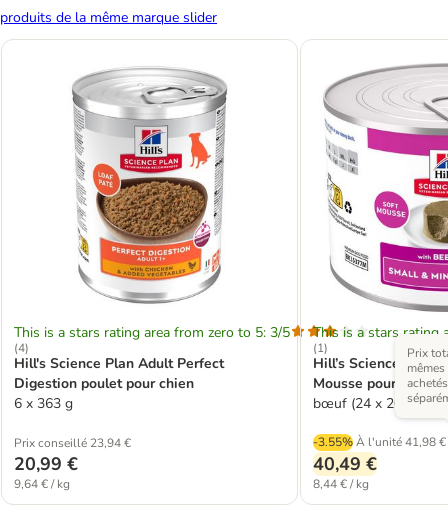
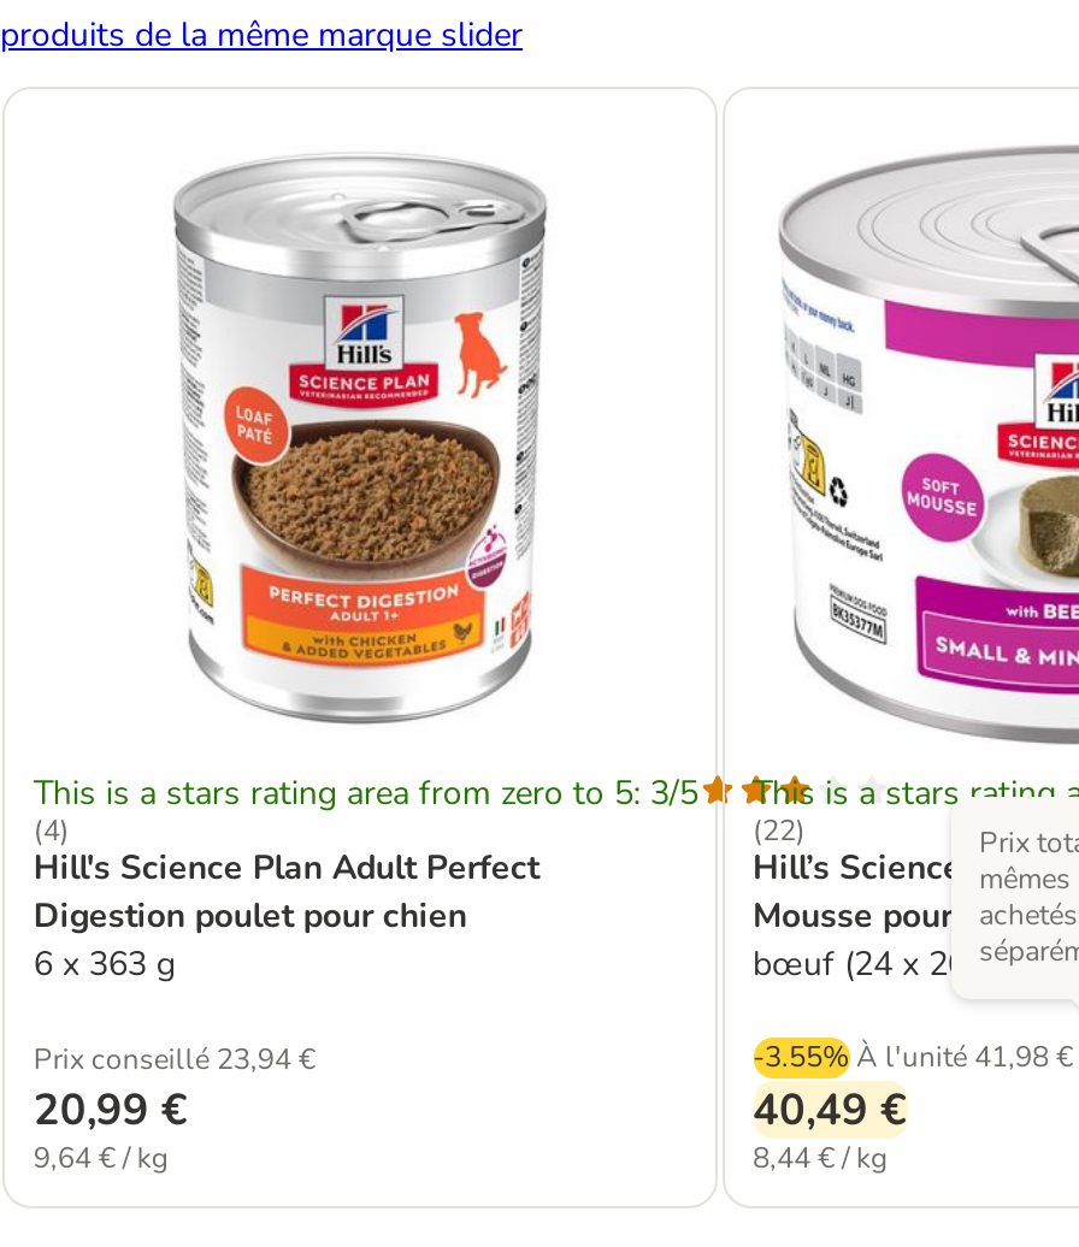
[312,340,327,356] (1) -> [753,811,806,850] (22)

